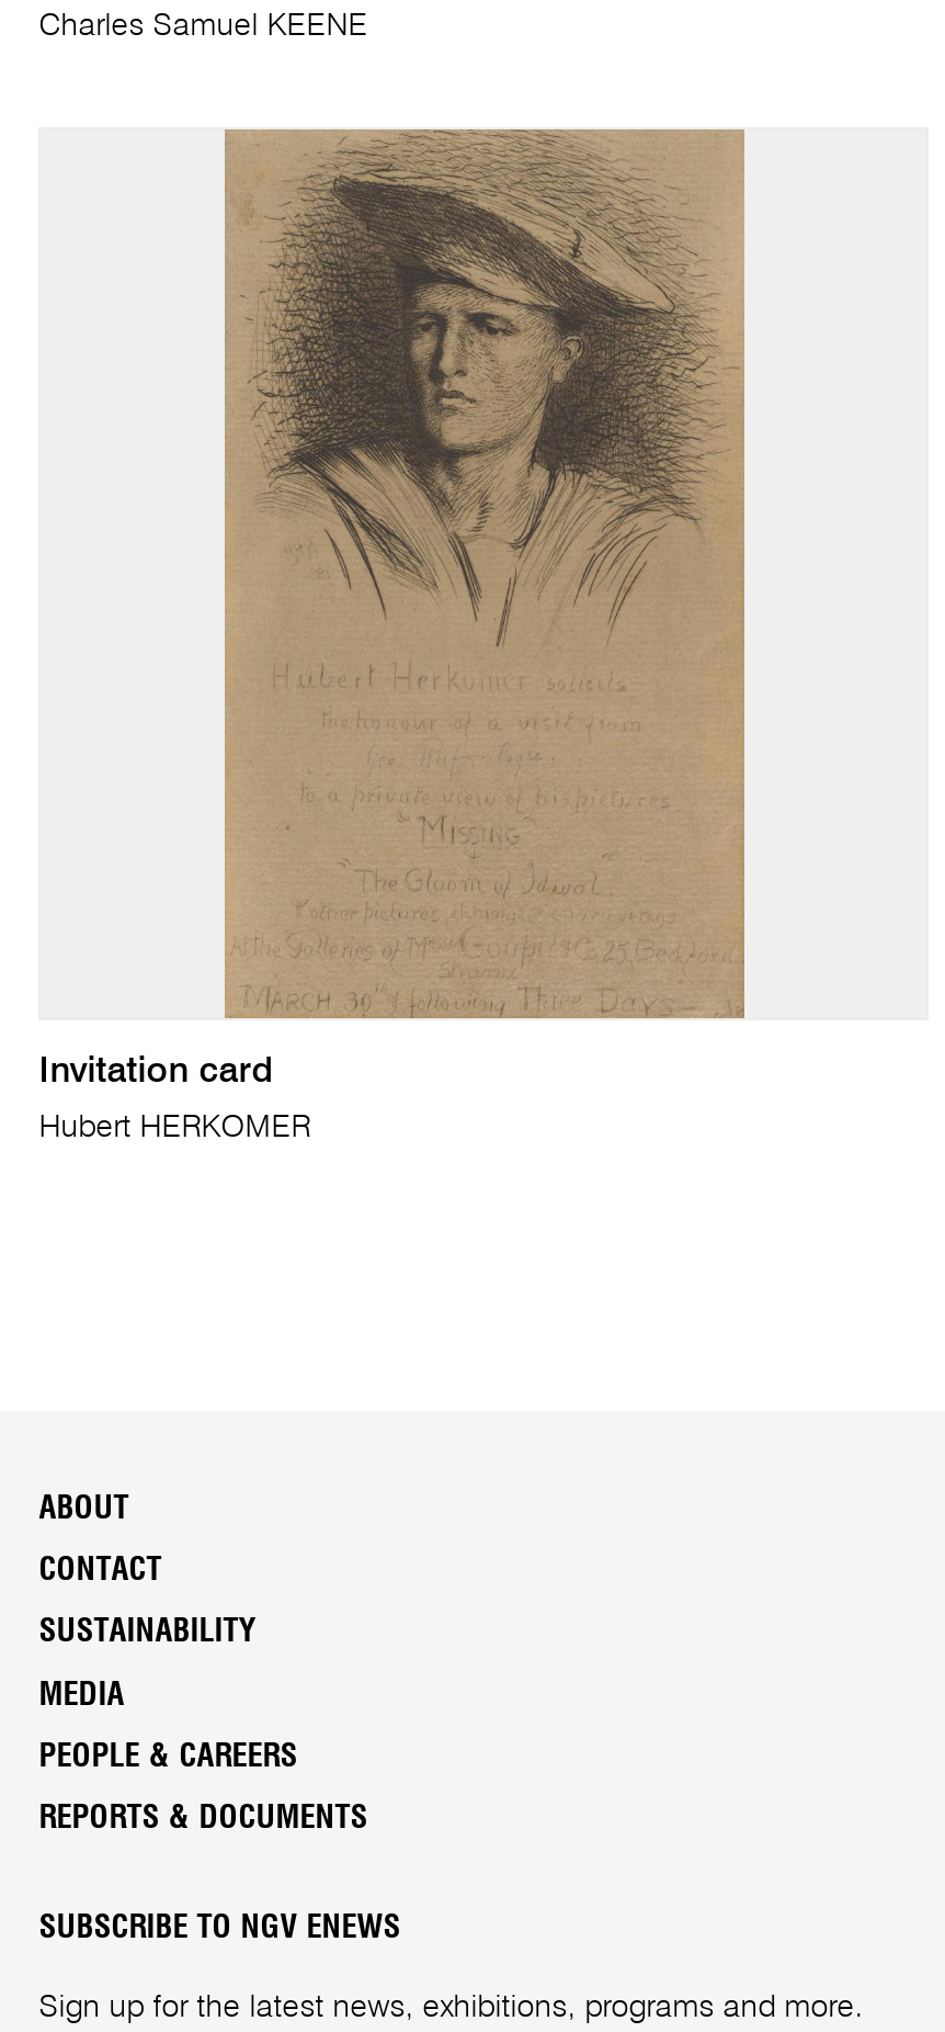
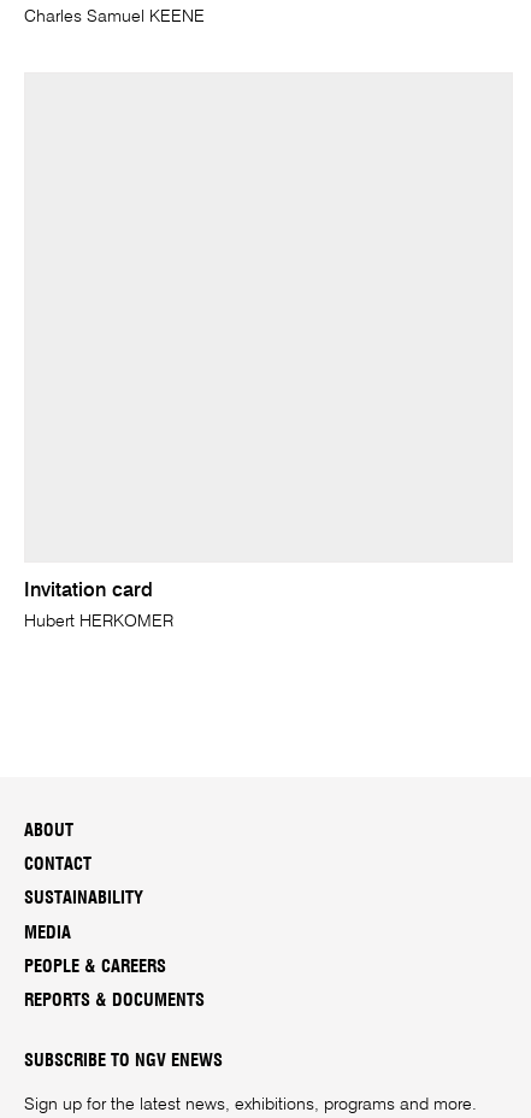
[223,127,747,1020] [image] -> none

